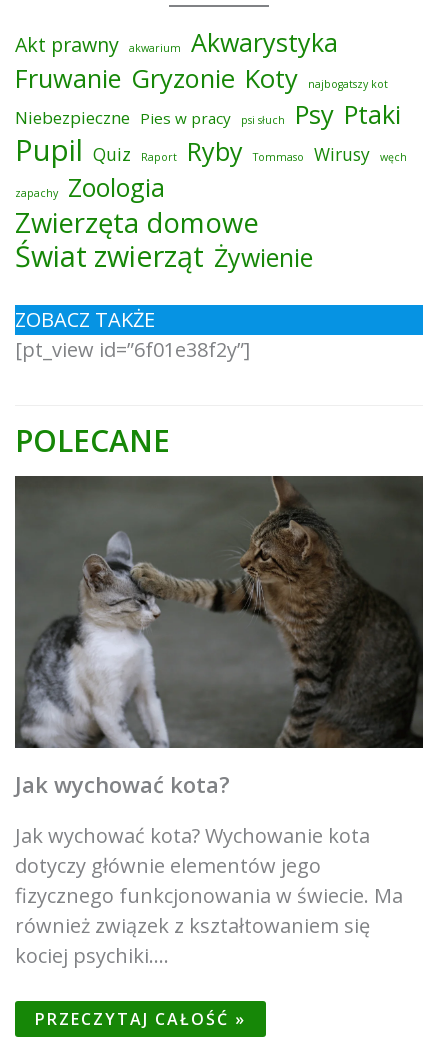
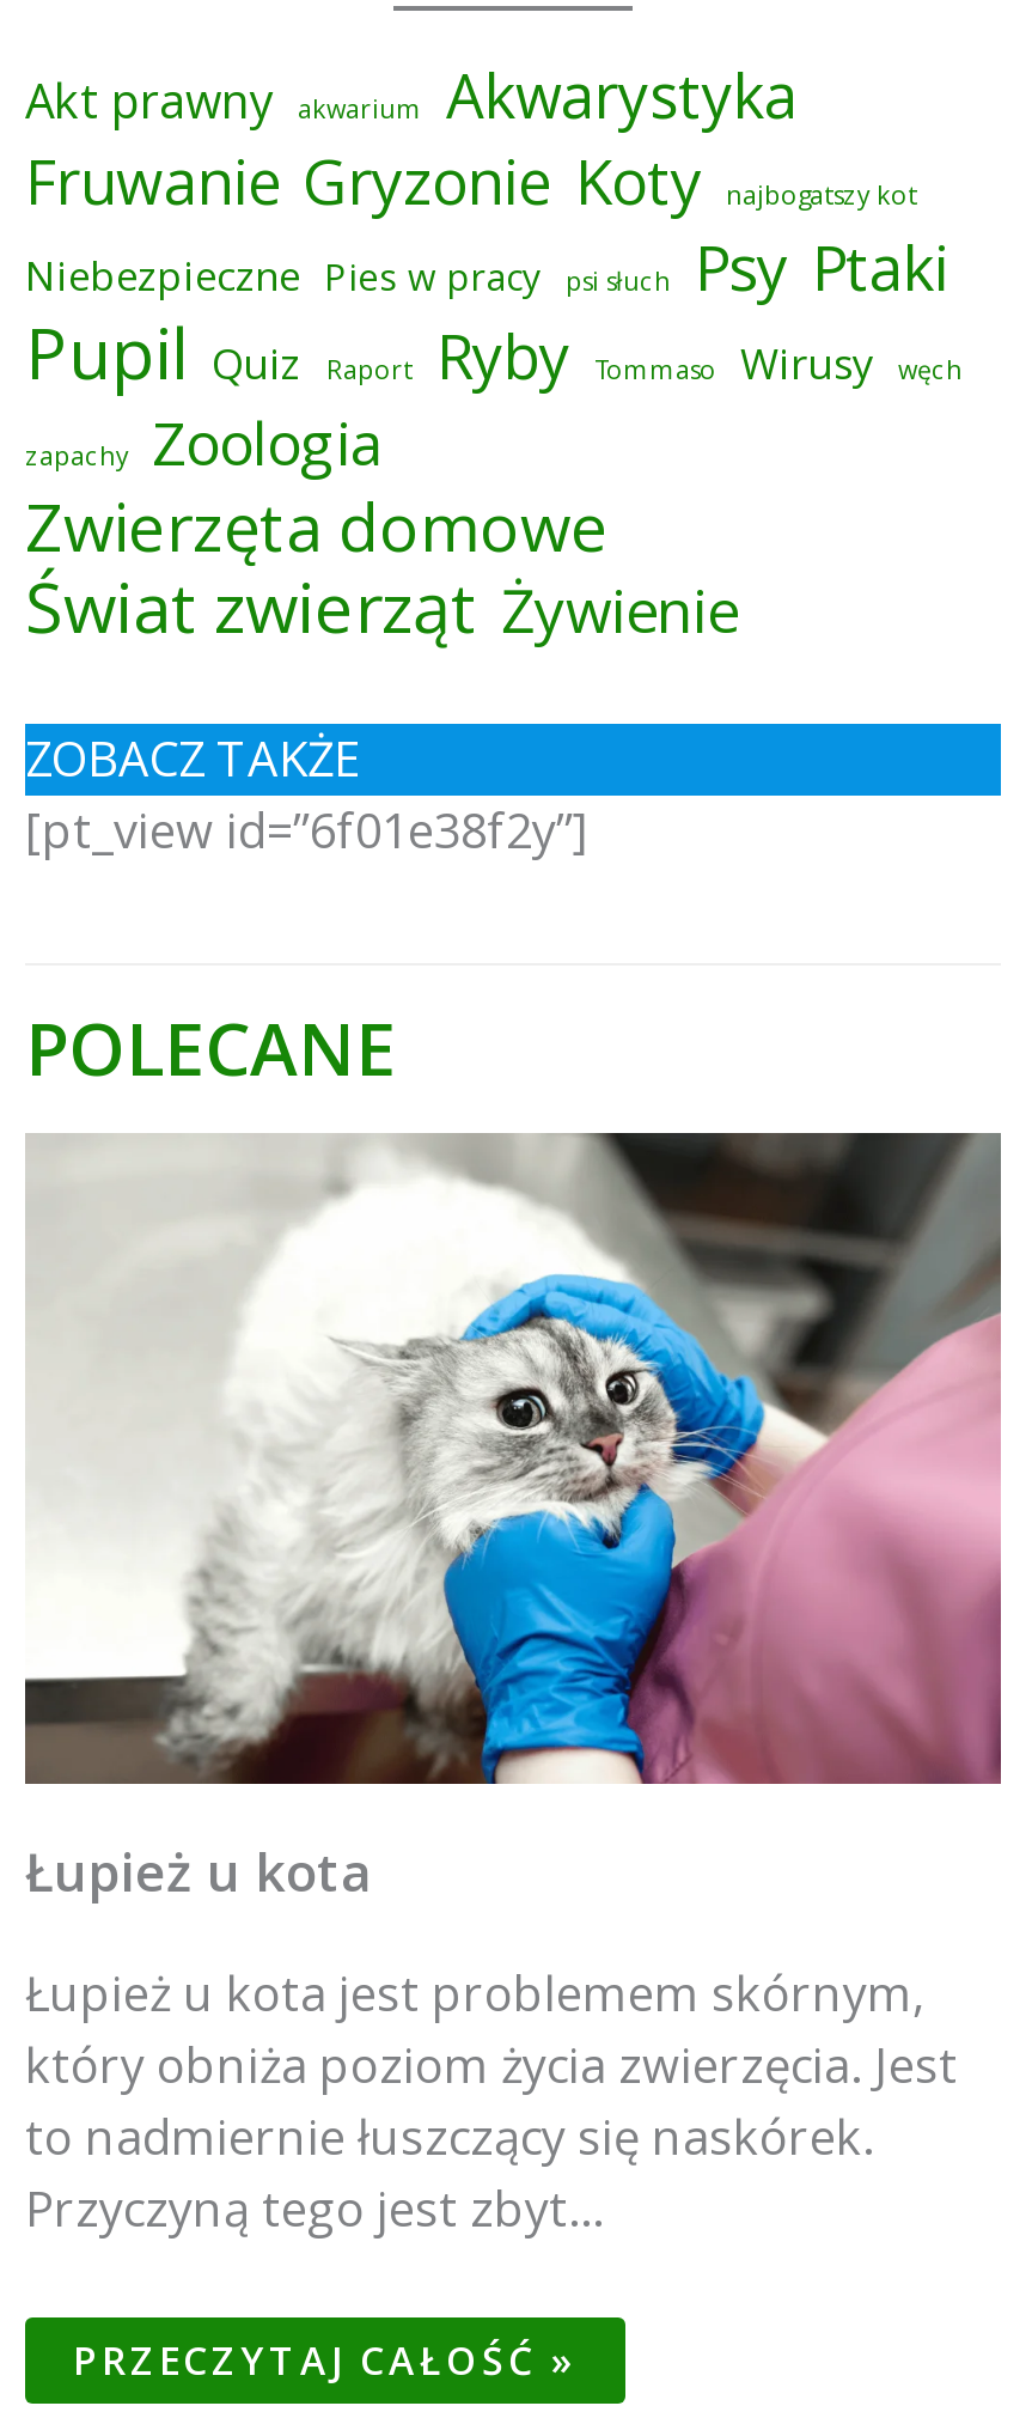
[14,475,424,799] [image] | Jak wychować kota? -> [25,1133,1003,1906] [image] | Łupież u kota
[15,822,403,969] Jak wychować kota? Wychowanie kota | dotyczy głównie elementów jego | fizycznego funkcjonowania w świecie. Ma | również związek z kształtowaniem się | kociej psychiki.… -> [25,1961,958,2241] Łupież u kota jest problemem skórnym, | który obniża poziom życia zwierzęcia. Jest | to nadmiernie łuszczący się naskórek. | Przyczyną tego jest zbyt…

